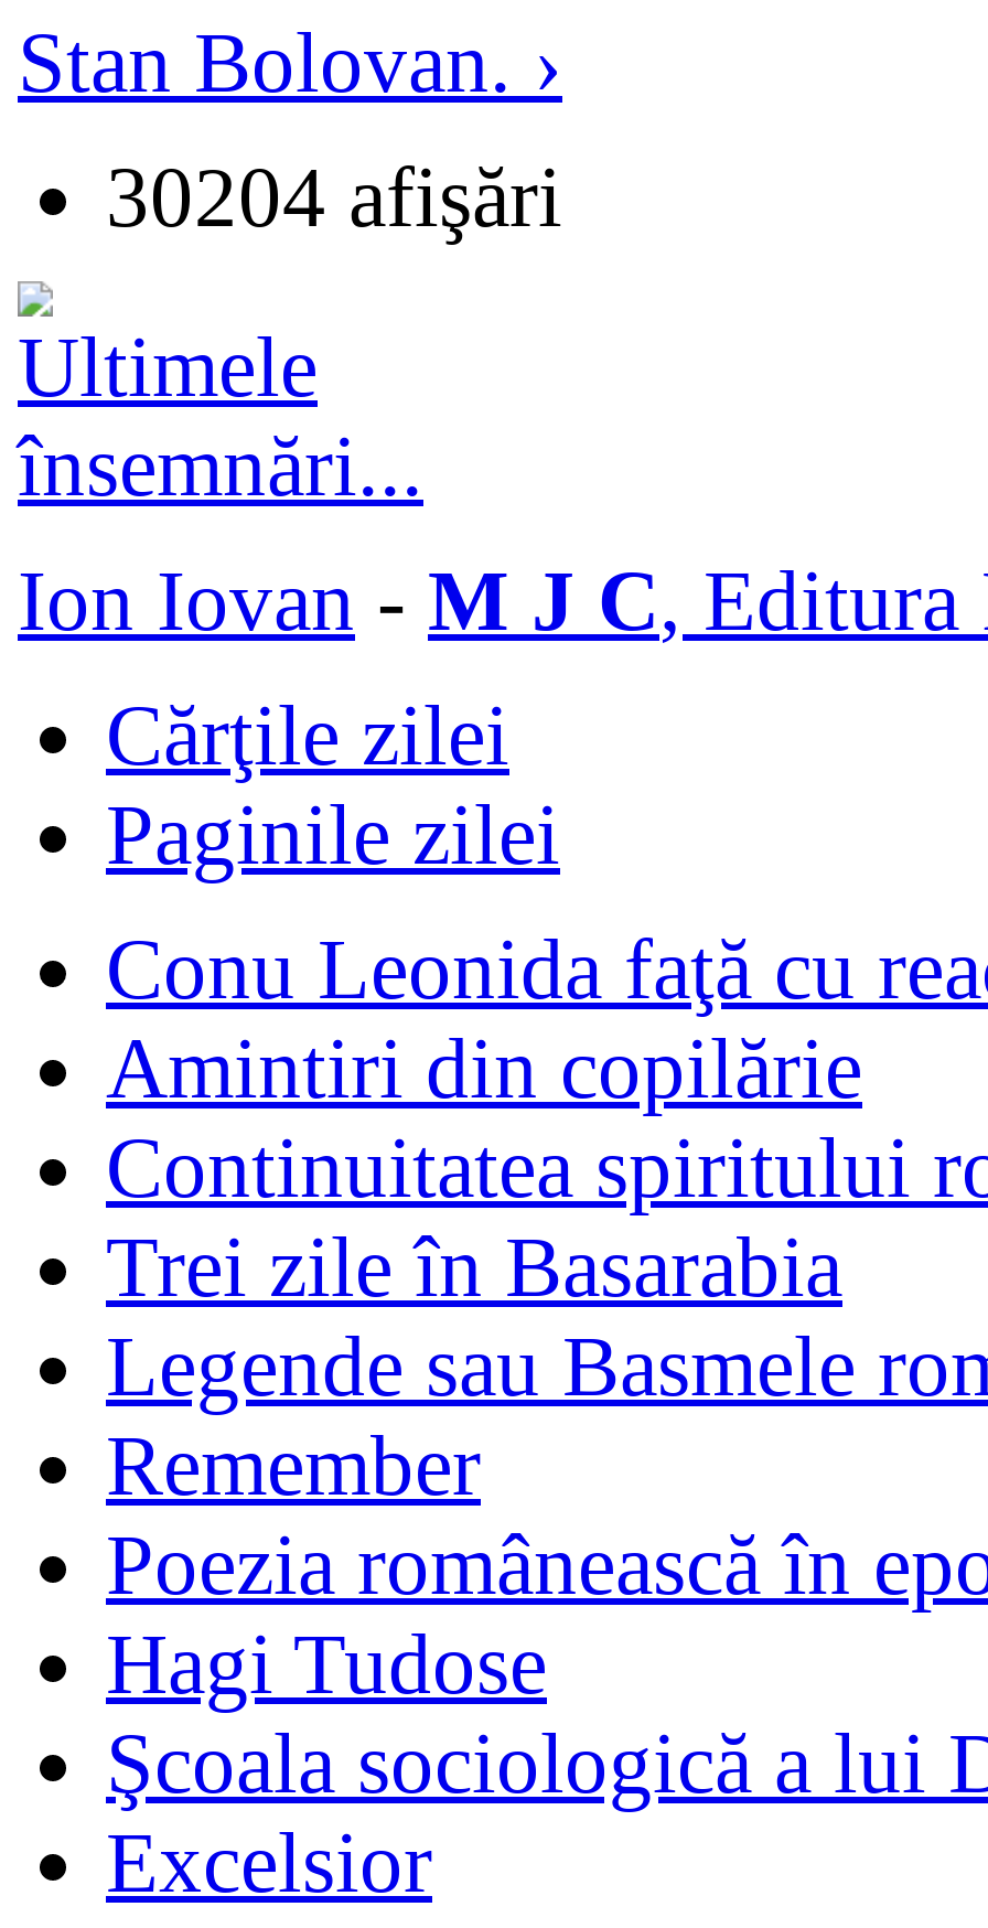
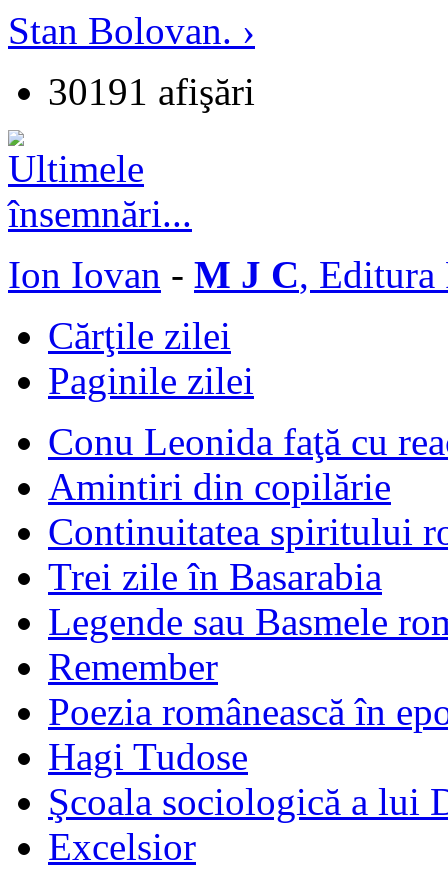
[106,149,562,244] 30204 afişări -> [48,70,255,113] 30191 afişări

